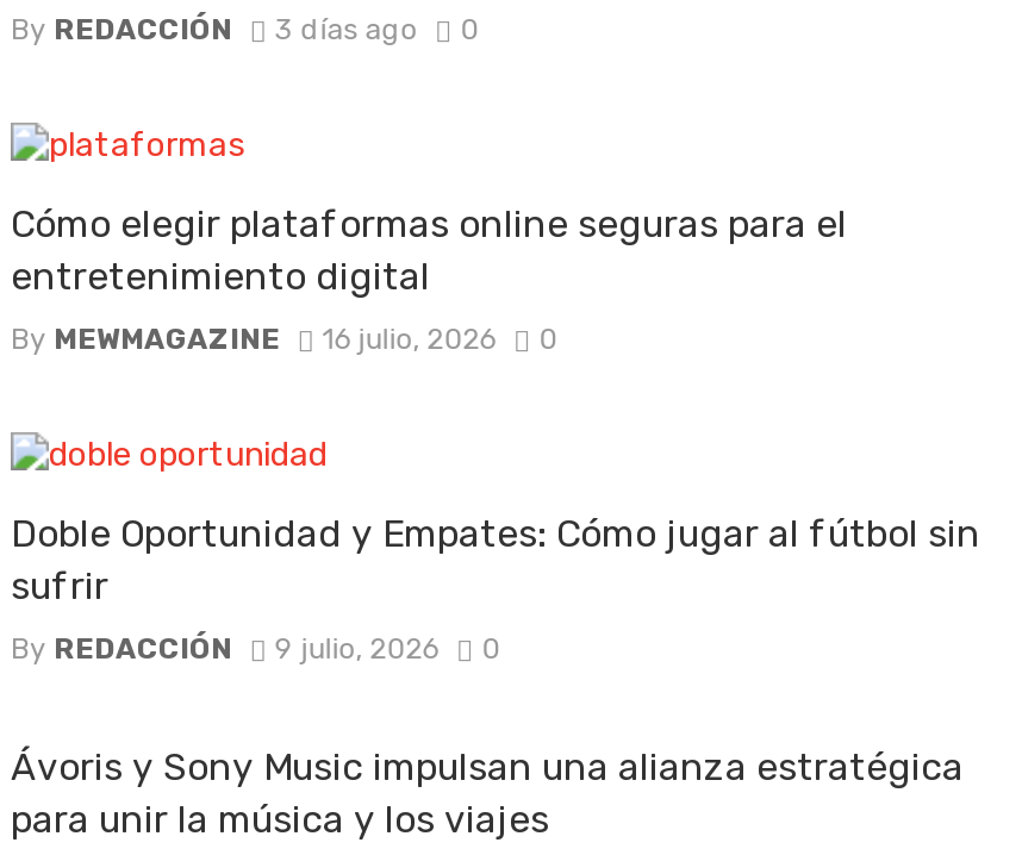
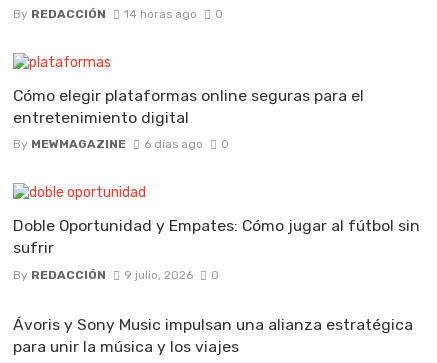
[11,12,479,46] By REDACCIÓN 3 días ago 0 -> [13,7,223,21] By REDACCIÓN 14 horas ago 0
[11,323,558,356] By MEWMAGAZINE 16 julio, 2026 0 -> [13,137,229,151] By MEWMAGAZINE 6 días ago 0

